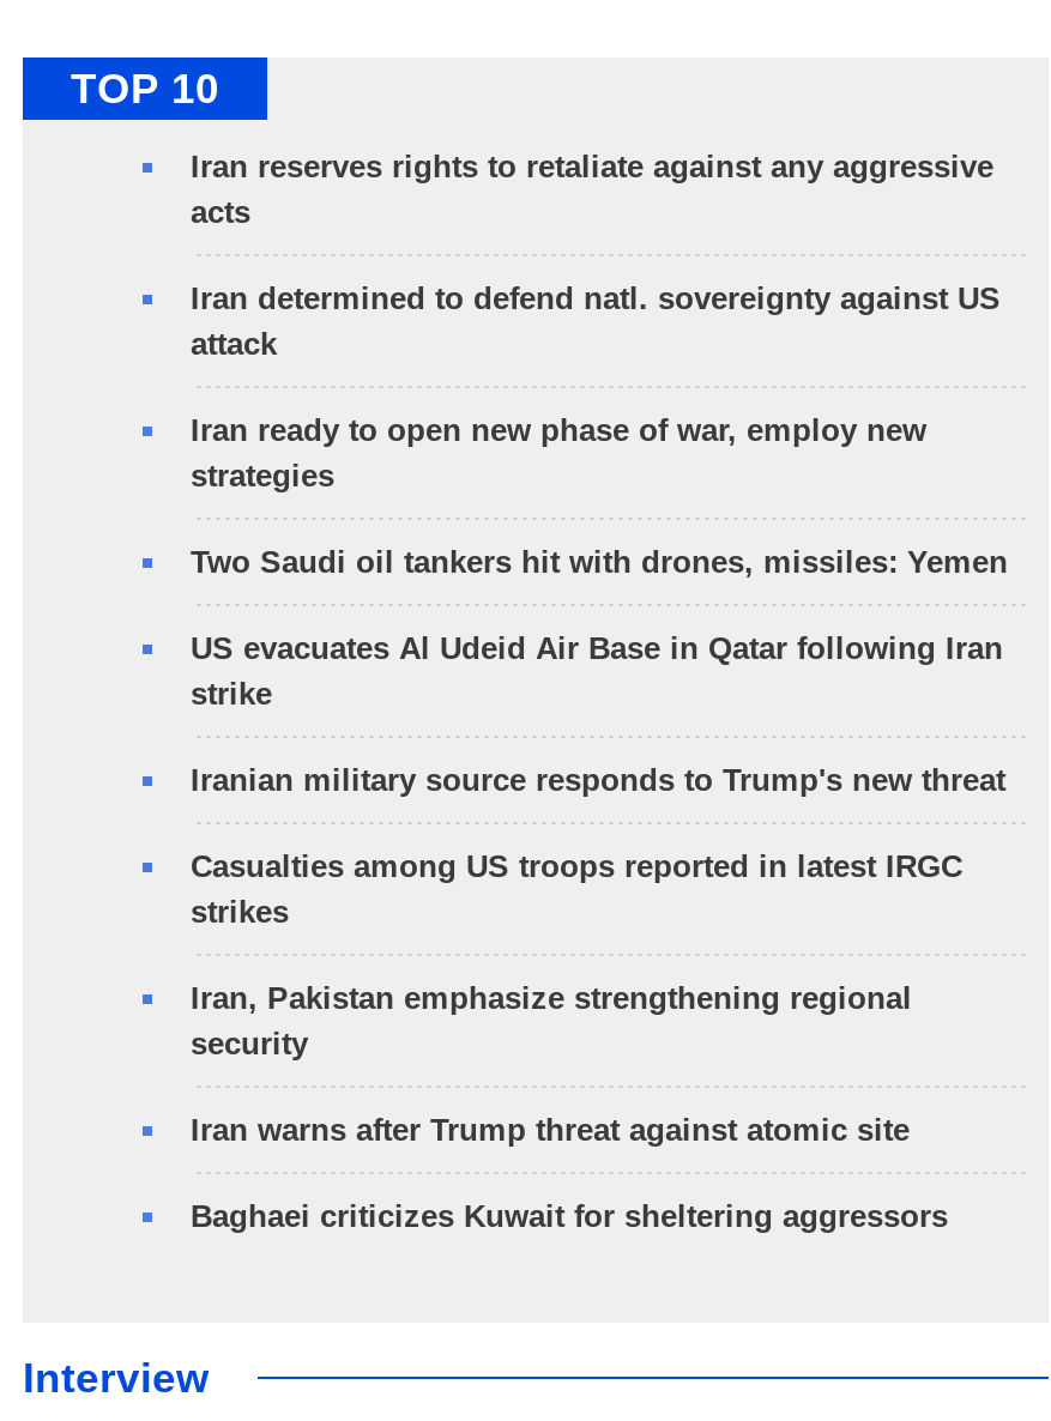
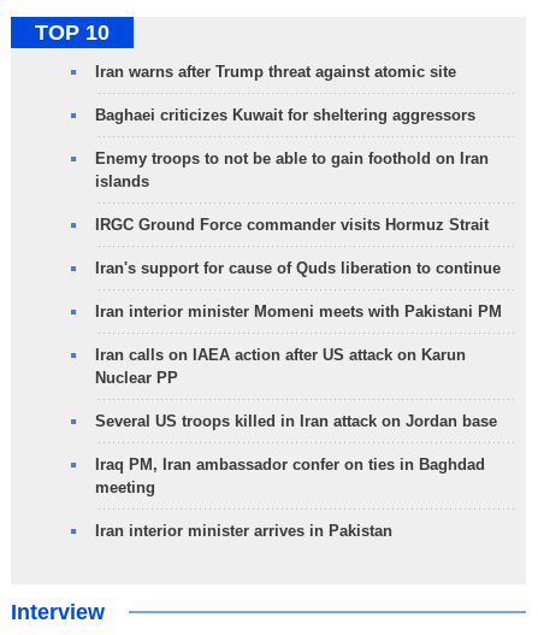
[191,148,1008,1061] Iran reserves rights to retaliate against any aggressive | acts | Iran determined to defend natl. sovereignty against US | attack | Iran ready to open new phase of war, employ new | strategies | Two Saudi oil tankers hit with drones, missiles: Yemen | US evacuates Al Udeid Air Base in Qatar following Iran | strike | Iranian military source responds to Trump's new threat | Casualties among US troops reported in latest IRGC | strikes | Iran, Pakistan emphasize strengthening regional | security -> none
moved [191,1111,948,1234] -> [95,63,475,124]: Iran warns after Trump threat against atomic site | Baghaei criticizes Kuwait for sheltering aggressors
none -> [95,150,502,540] Enemy troops to not be able to gain foothold on Iran | islands | IRGC Ground Force commander visits Hormuz Strait | Iran's support for cause of Quds liberation to continue | Iran interior minister Momeni meets with Pakistani PM | Iran calls on IAEA action after US attack on Karun | Nuclear PP | Several US troops killed in Iran attack on Jordan base | Iraq PM, Iran ambassador confer on ties in Baghdad | meeting | Iran interior minister arrives in Pakistan

